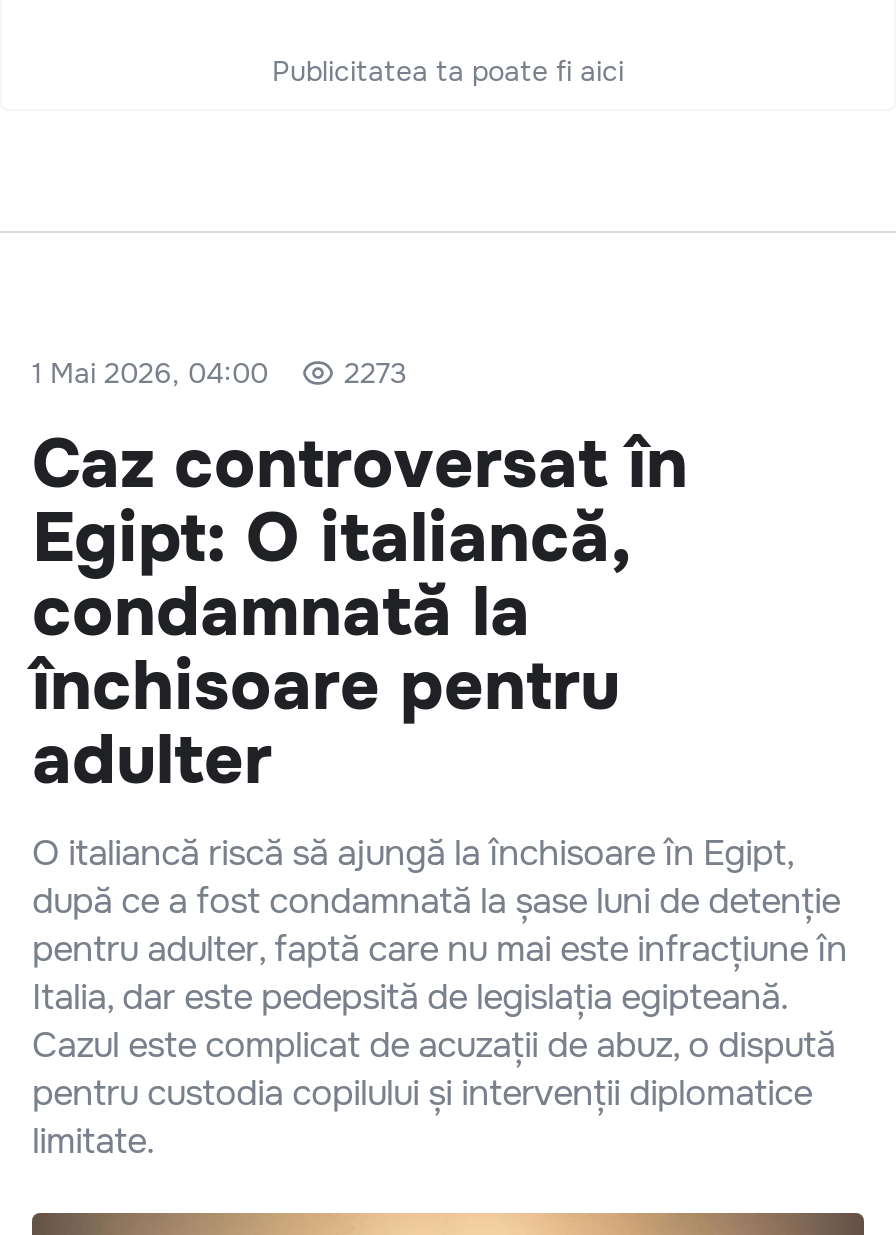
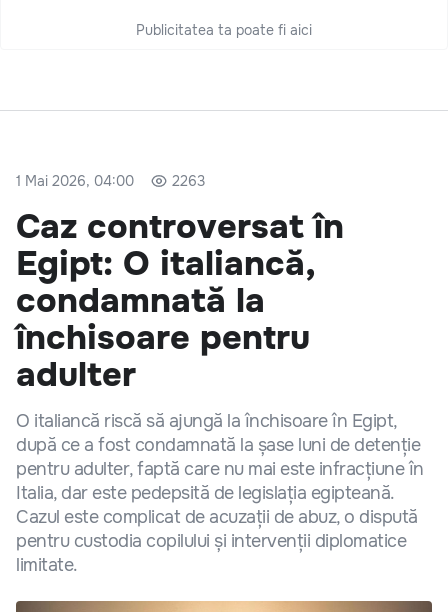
[344,354,406,390] 2273 -> [172,172,205,190] 2263

